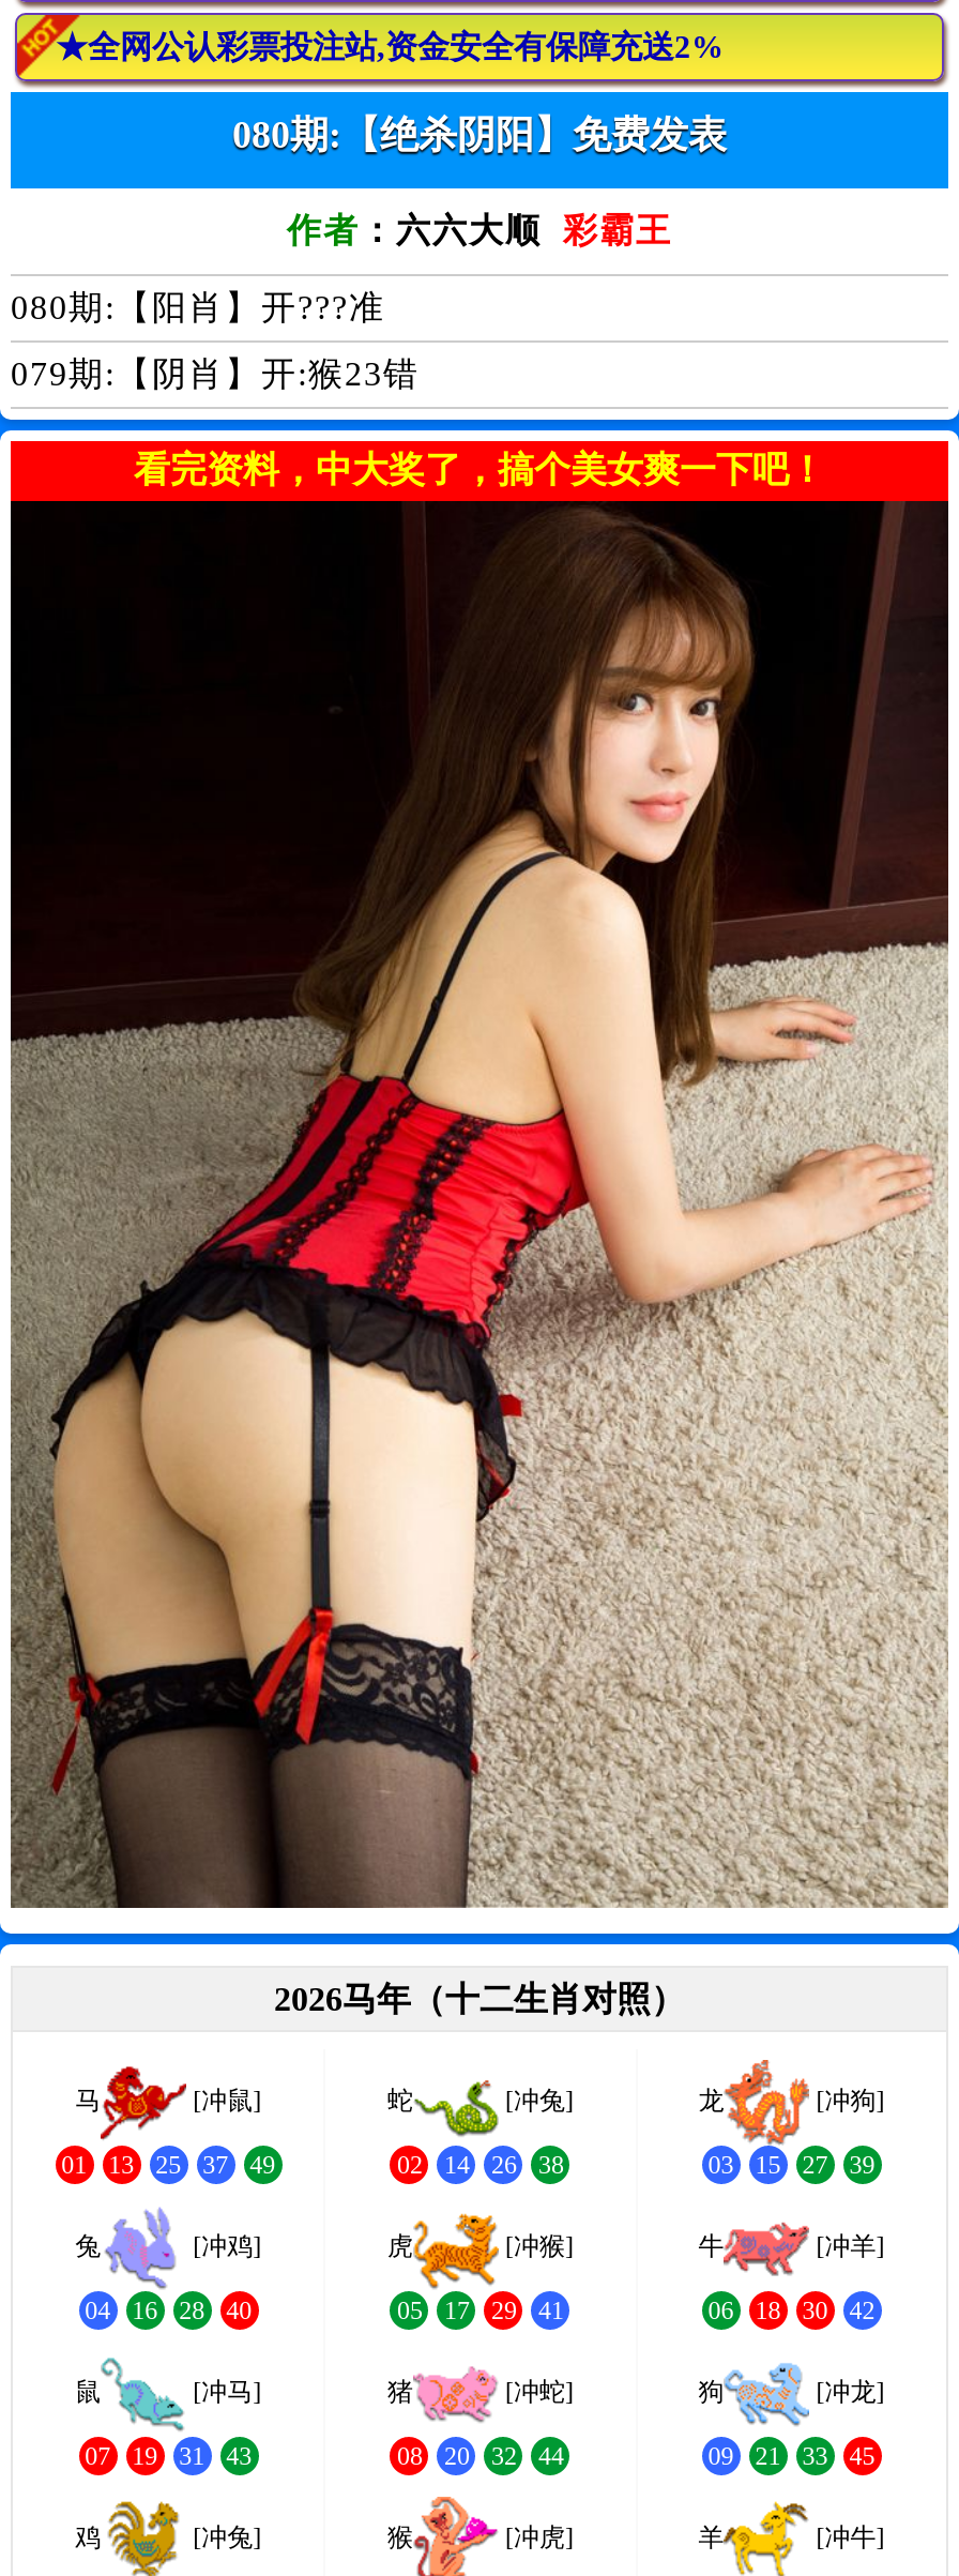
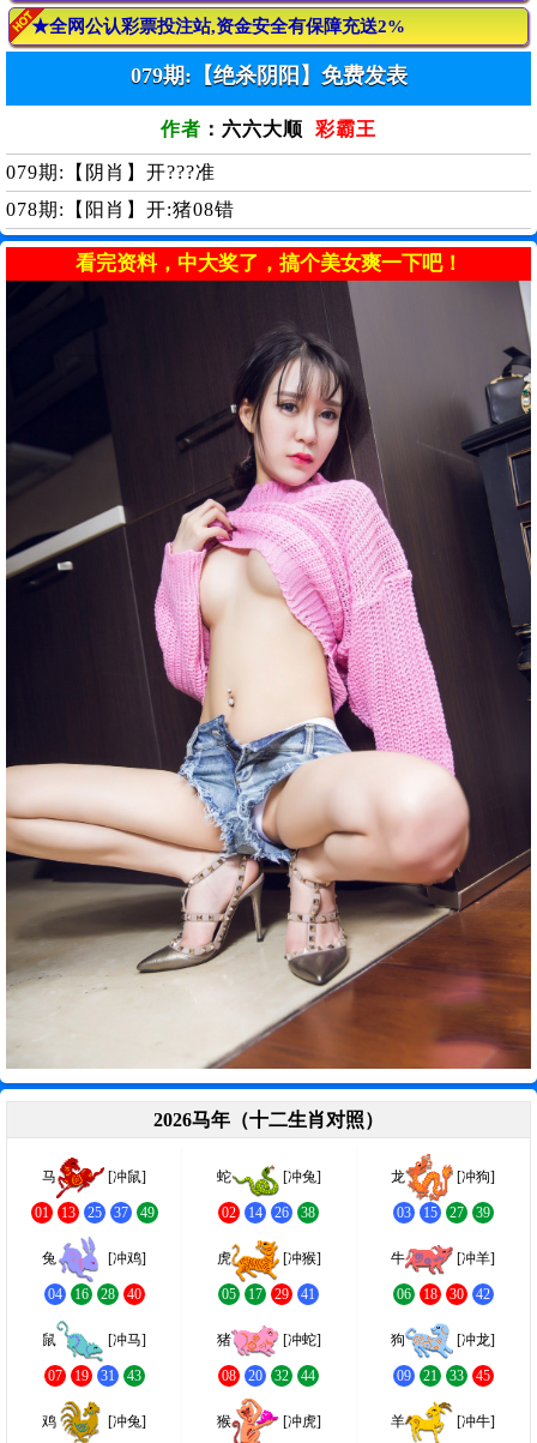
[232,114,727,157] 080期:【绝杀阴阳】免费发表 -> [130,64,407,88] 079期:【绝杀阴阳】免费发表
[11,290,385,326] 080期:【阳肖】开???准 -> [6,162,216,183] 079期:【阴肖】开???准
[11,356,420,392] 079期:【阴肖】开:猴23错 -> [6,199,235,220] 078期:【阳肖】开:猪08错
[9,499,950,1910] [image] -> [5,279,532,1069] [image]

